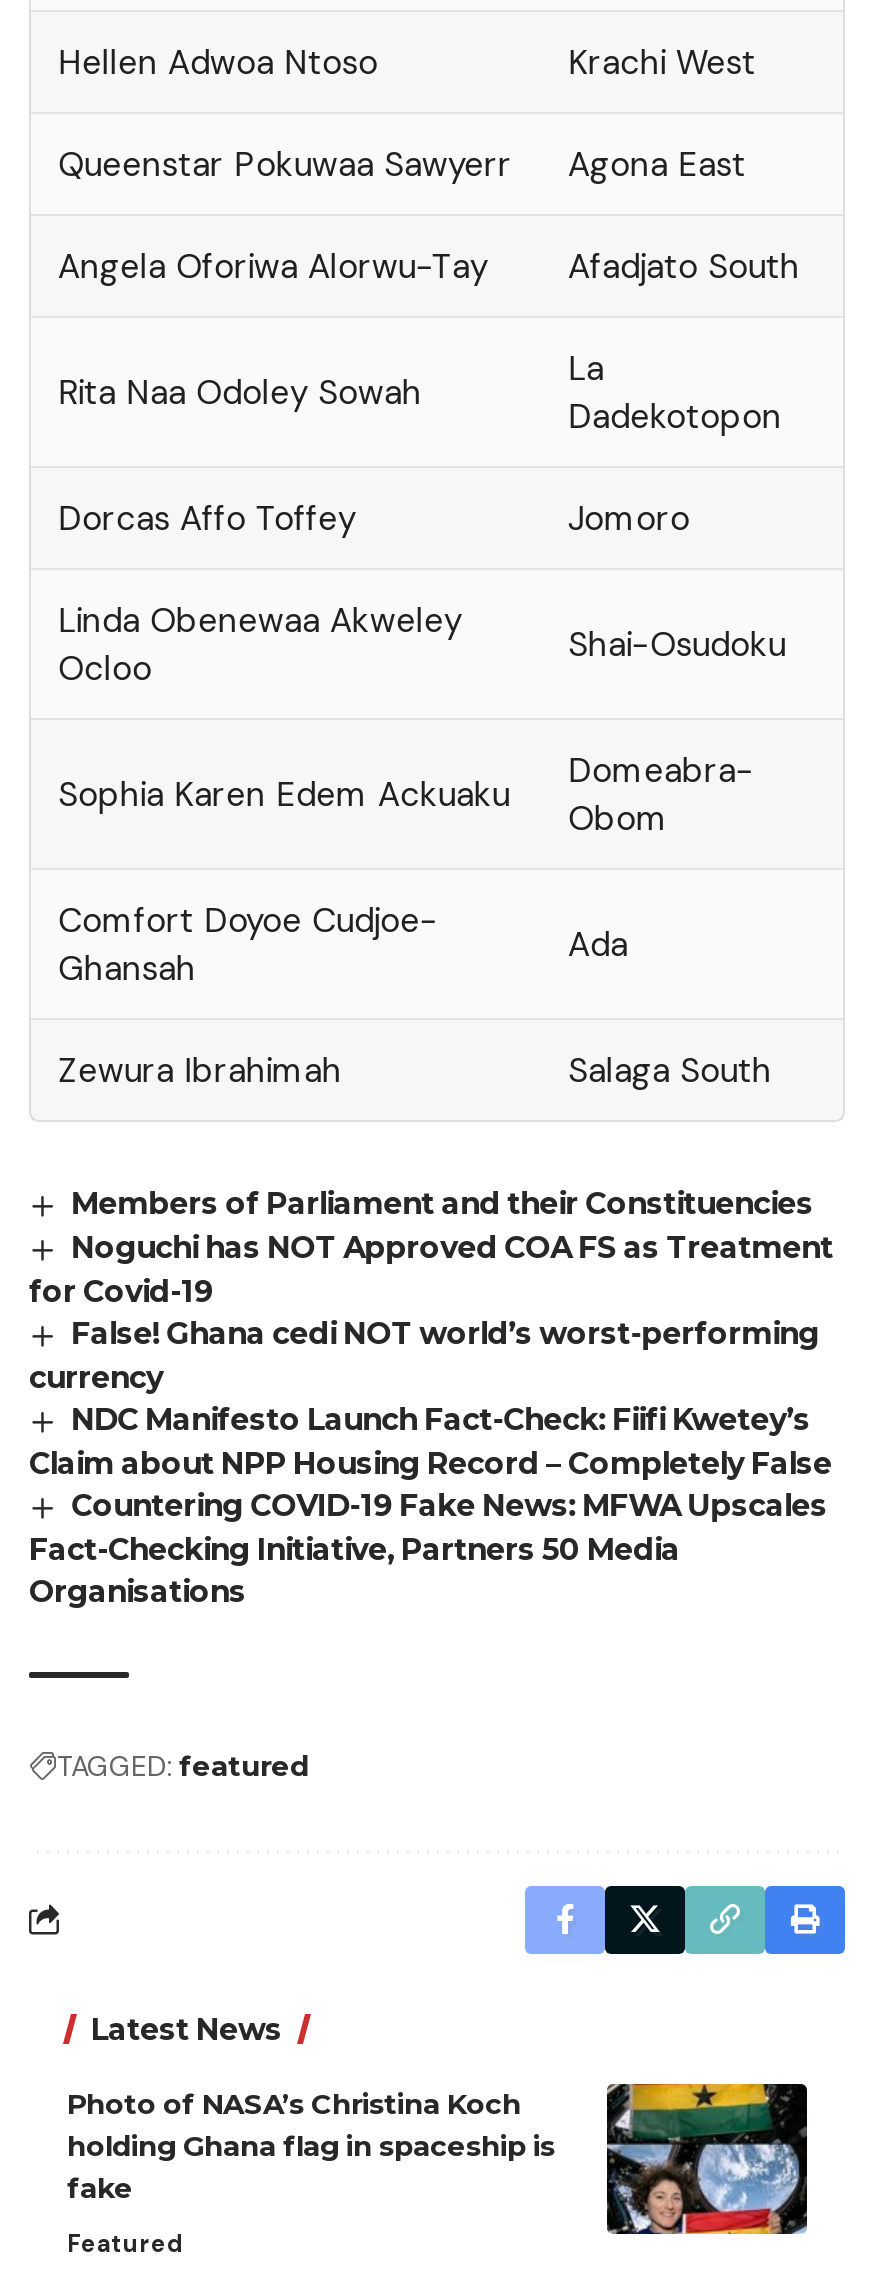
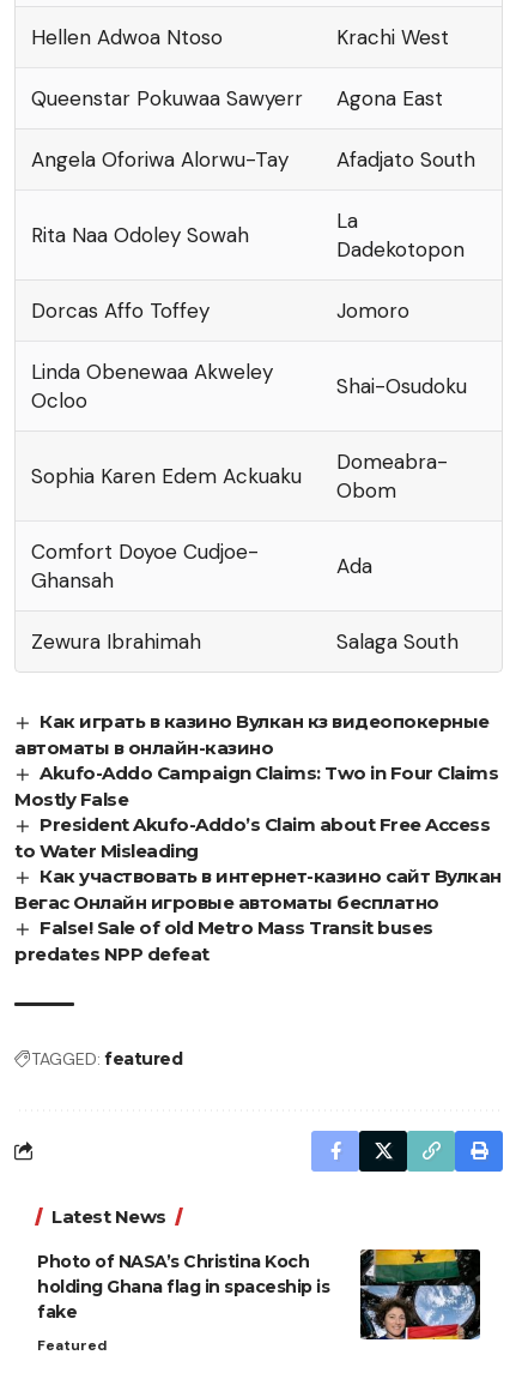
[29,1183,833,1609] Members of Parliament and their Constituencies | Noguchi has NOT Approved COA FS as Treatment | for Covid-19 | False! Ghana cedi NOT world’s worst-performing | currency | NDC Manifesto Launch Fact-Check: Fiifi Kwetey’s | Claim about NPP Housing Record – Completely False | Countering COVID-19 Fake News: MFWA Upscales | Fact-Checking Initiative, Partners 50 Media | Organisations -> [14,710,501,965] Как играть в казино Вулкан кз видеопокерные | автоматы в онлайн-казино | Akufo-Addo Campaign Claims: Two in Four Claims | Mostly False | President Akufo-Addo’s Claim about Free Access | to Water Misleading | Как участвовать в интернет-казино сайт Вулкан | Вегас Онлайн игровые автоматы бесплатно | False! Sale of old Metro Mass Transit buses | predates NPP defeat

